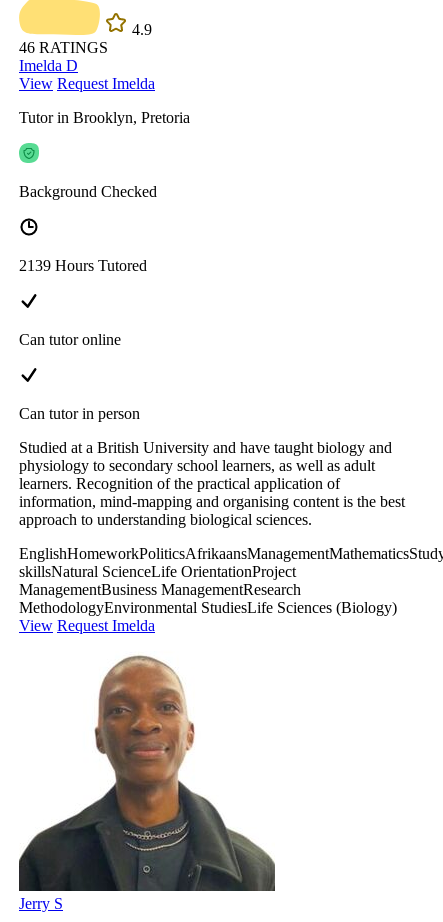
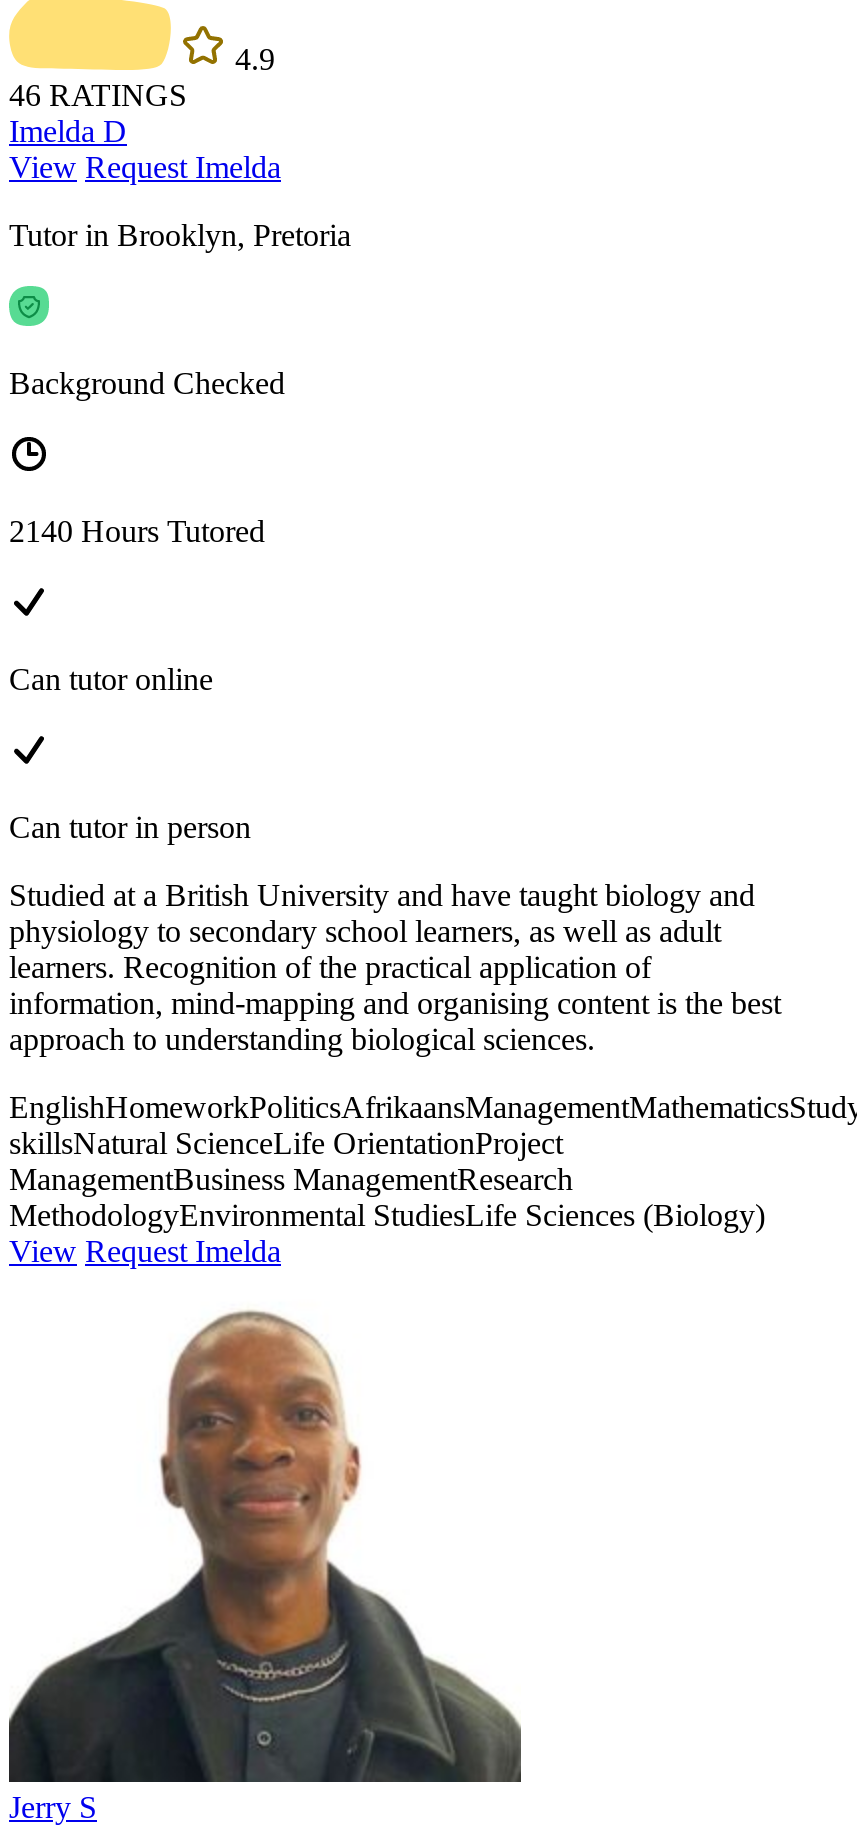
[19,257,147,274] 2139 Hours Tutored -> [9,514,265,548] 2140 Hours Tutored

